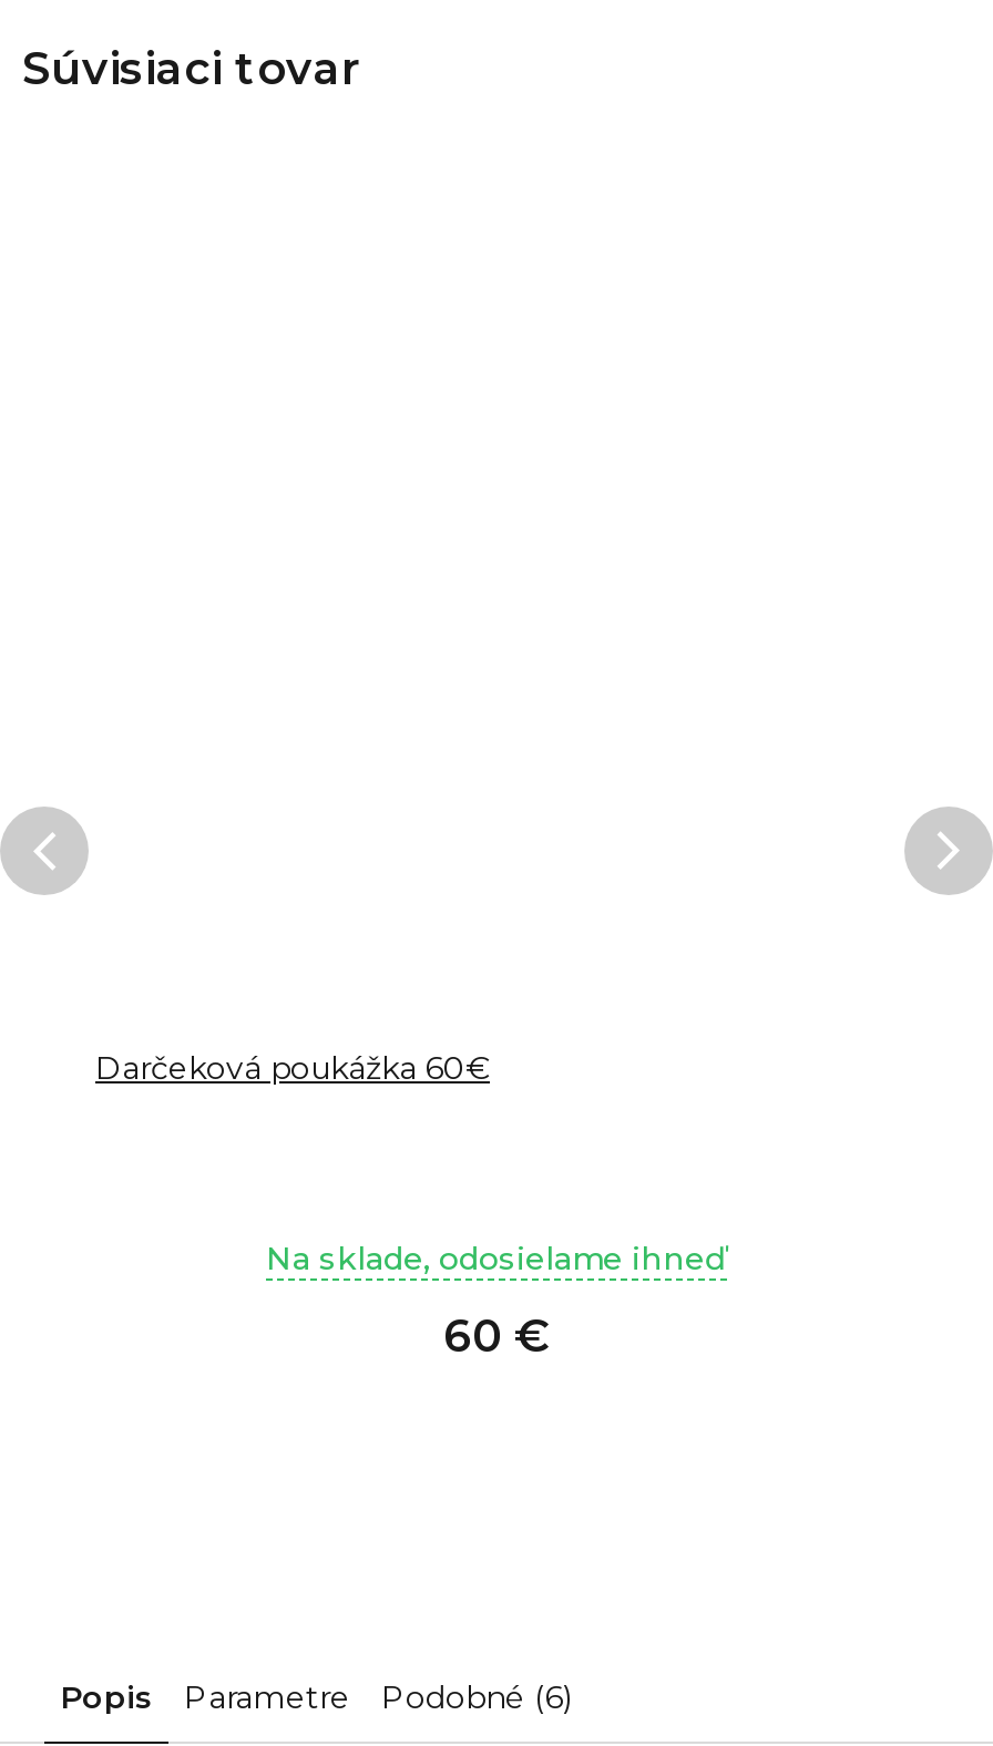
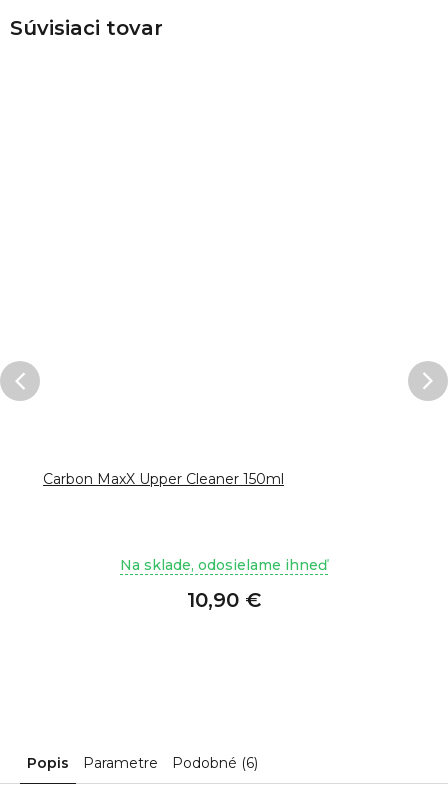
[95,1048,490,1088] Darčeková poukážka 60€ -> [43,470,284,488] Carbon MaxX Upper Cleaner 150ml
[443,1309,550,1363] 60 € -> [187,588,261,612] 10,90 €

